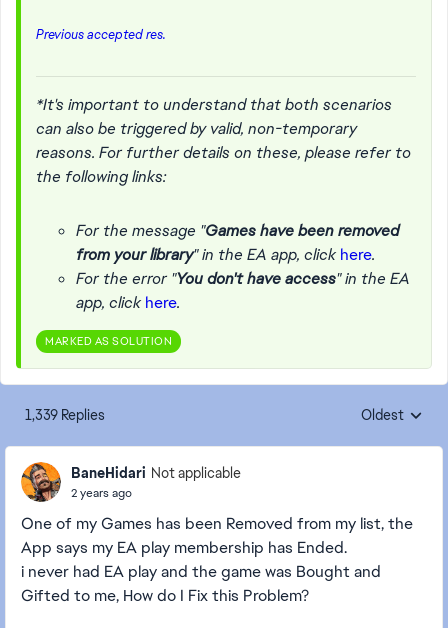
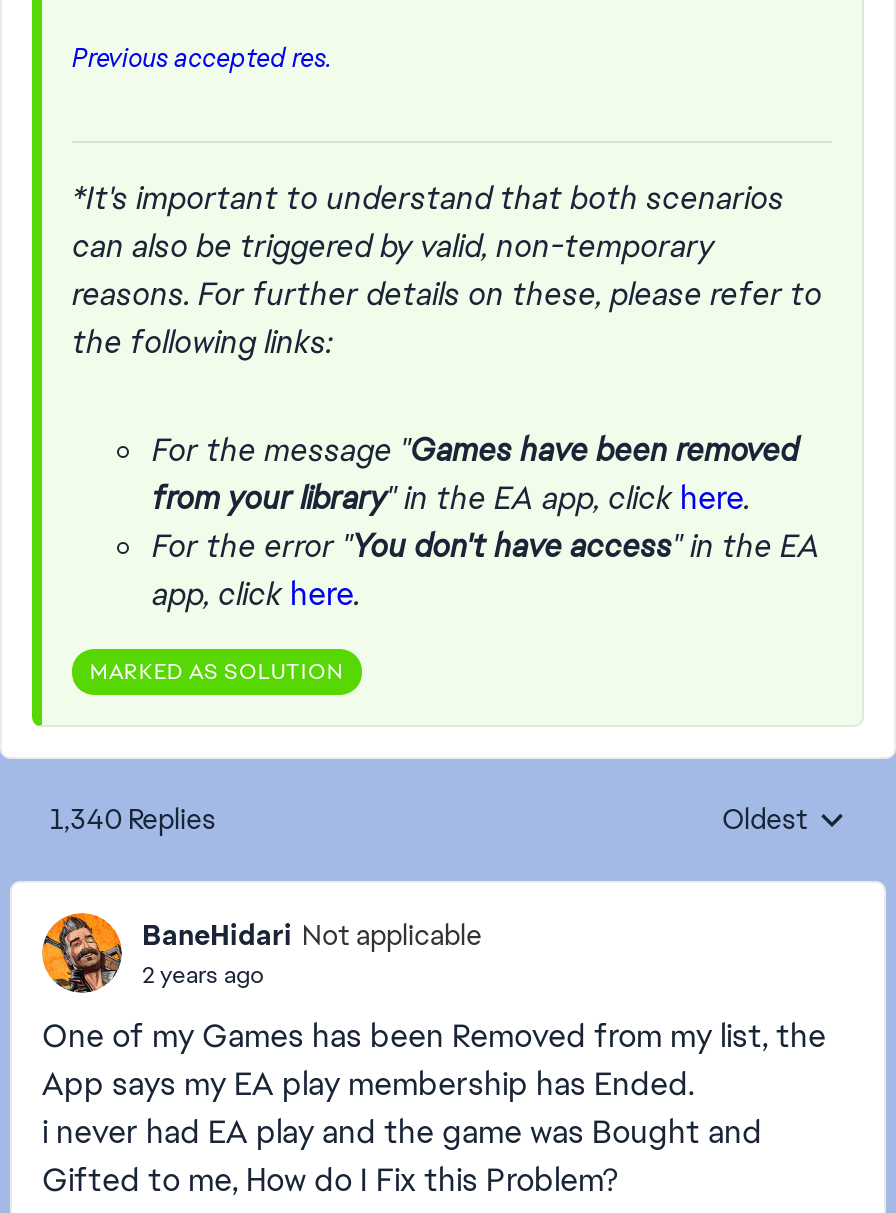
[25,406,105,424] 1,339 Replies -> [50,801,216,837] 1,340 Replies

